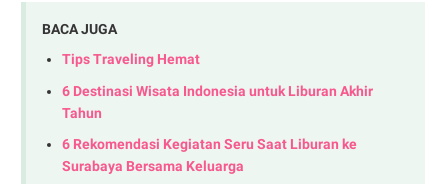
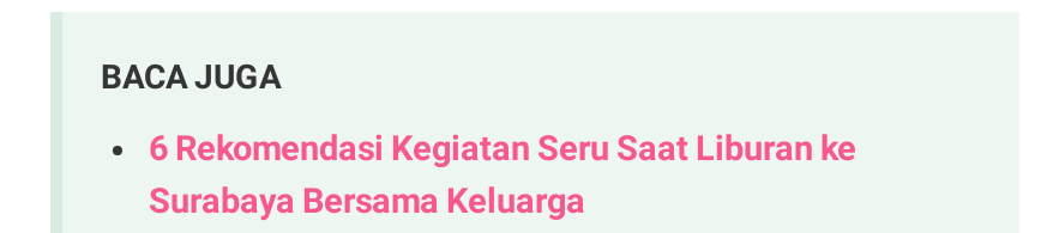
[62,51,373,122] Tips Traveling Hemat | 6 Destinasi Wisata Indonesia untuk Liburan Akhir | Tahun -> none

